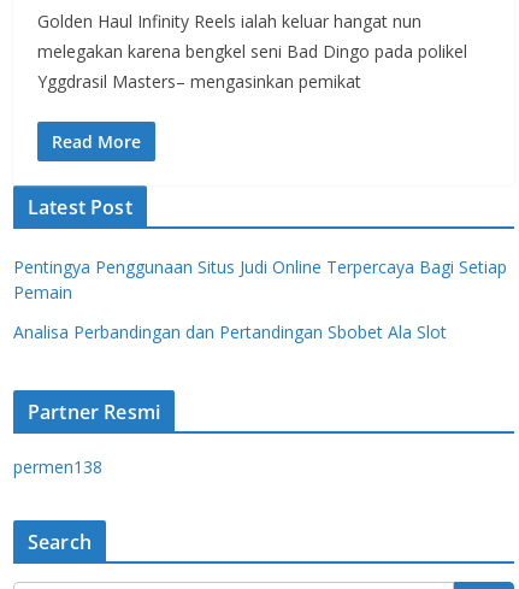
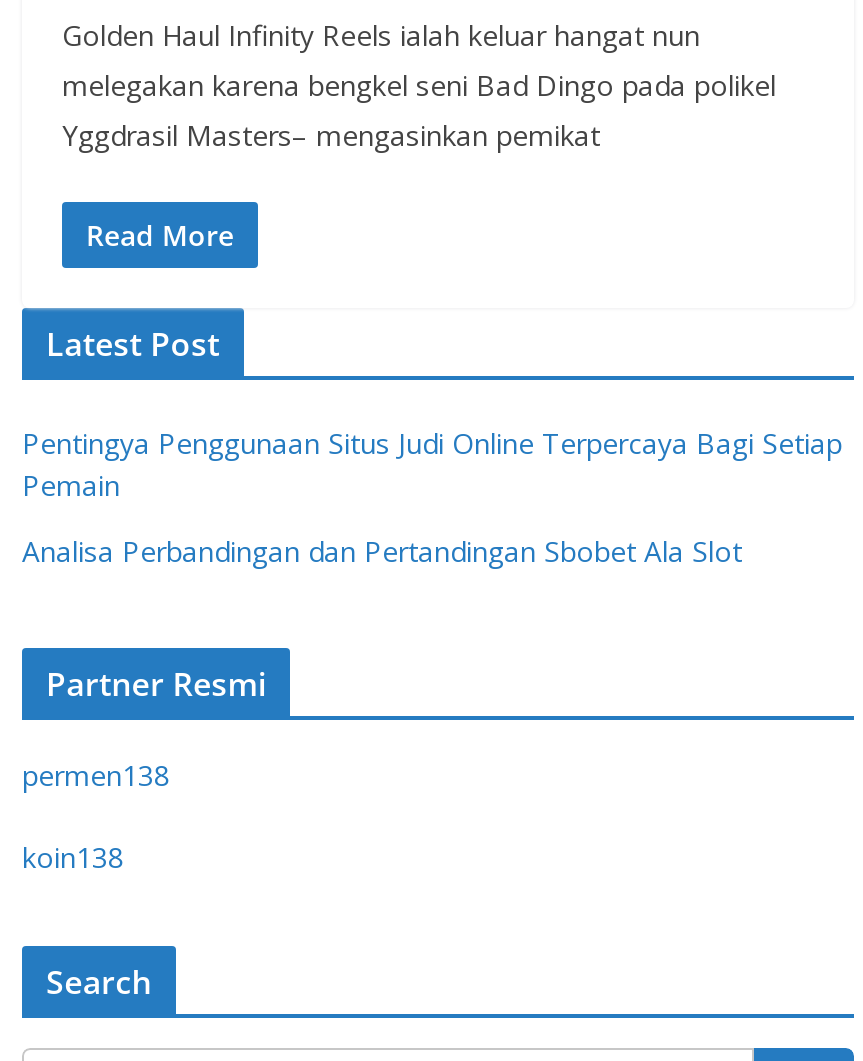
none -> [22,838,124,876] koin138

